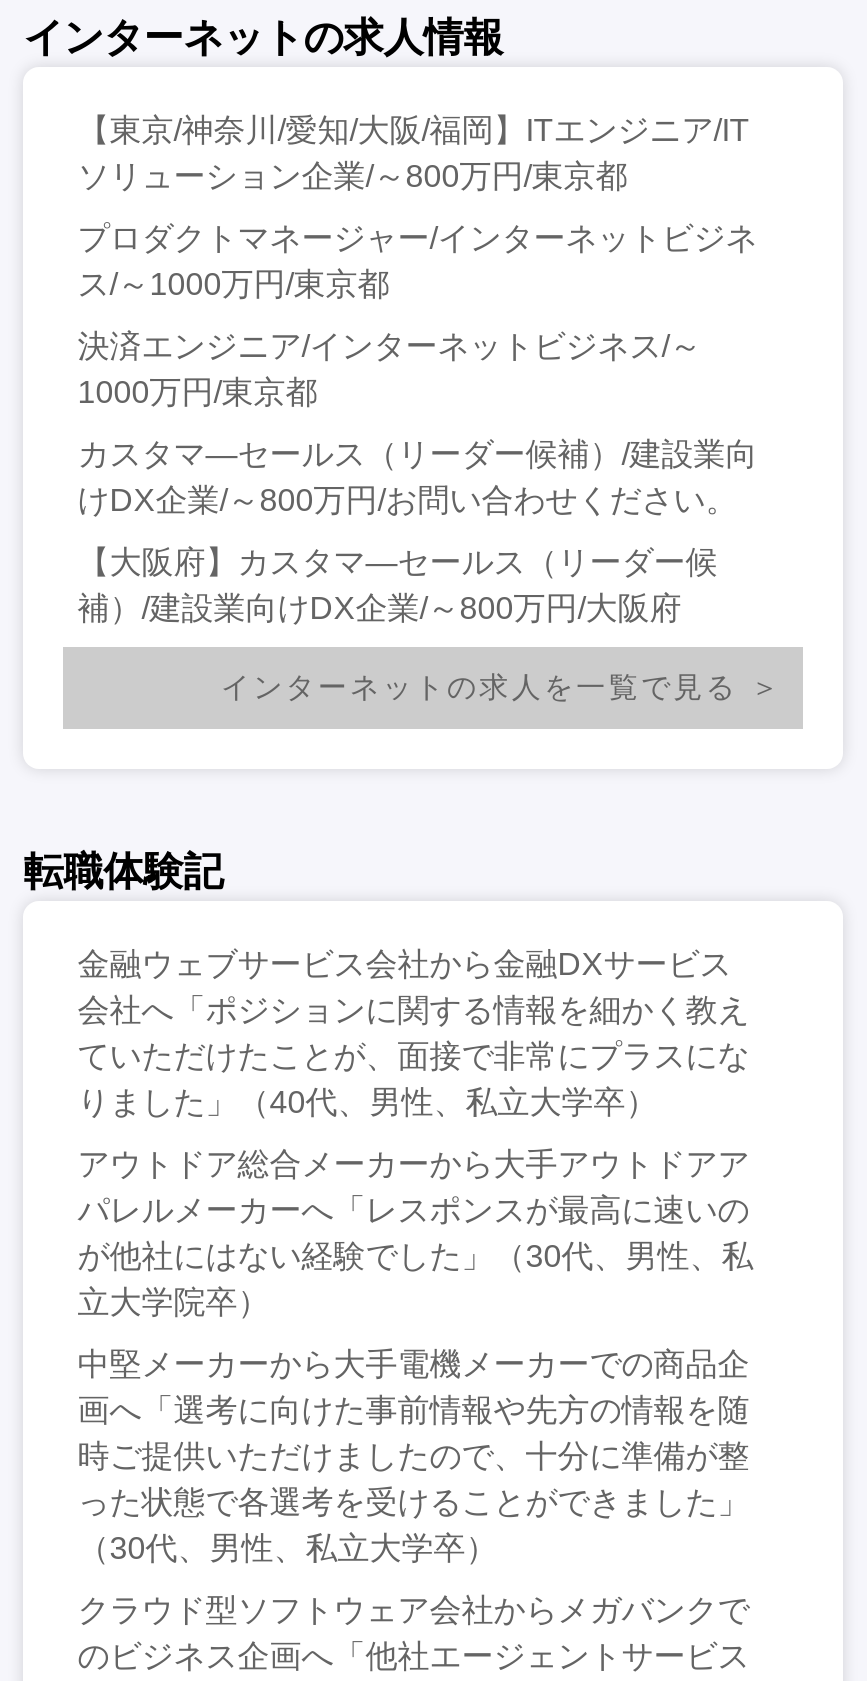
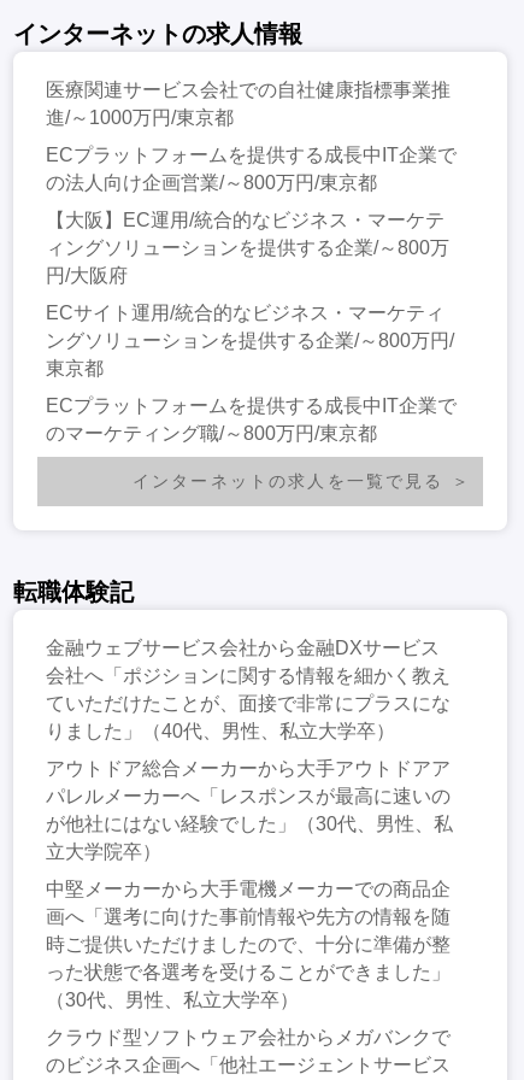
[77,113,749,193] 【東京/神奈川/愛知/大阪/福岡】ITエンジニア/IT | ソリューション企業/～800万円/東京都 -> [46,79,451,128] 医療関連サービス会社での自社健康指標事業推 | 進/～1000万円/東京都
[77,221,757,301] プロダクトマネージャー/インターネットビジネ | ス/～1000万円/東京都 -> [46,144,457,193] ECプラットフォームを提供する成長中IT企業で | の法人向け企画営業/～800万円/東京都
[77,329,701,409] 決済エンジニア/インターネットビジネス/～ | 1000万円/東京都 -> [46,209,450,285] 【大阪】EC運用/統合的なビジネス・マーケテ | ィングソリューションを提供する企業/～800万 | 円/大阪府
[77,437,757,517] カスタマ―セールス（リーダー候補）/建設業向 | けDX企業/～800万円/お問い合わせください。 -> [46,302,454,378] ECサイト運用/統合的なビジネス・マーケティ | ングソリューションを提供する企業/～800万円/ | 東京都
[77,545,717,625] 【大阪府】カスタマ―セールス（リーダー候 | 補）/建設業向けDX企業/～800万円/大阪府 -> [46,395,457,443] ECプラットフォームを提供する成長中IT企業で | のマーケティング職/～800万円/東京都

